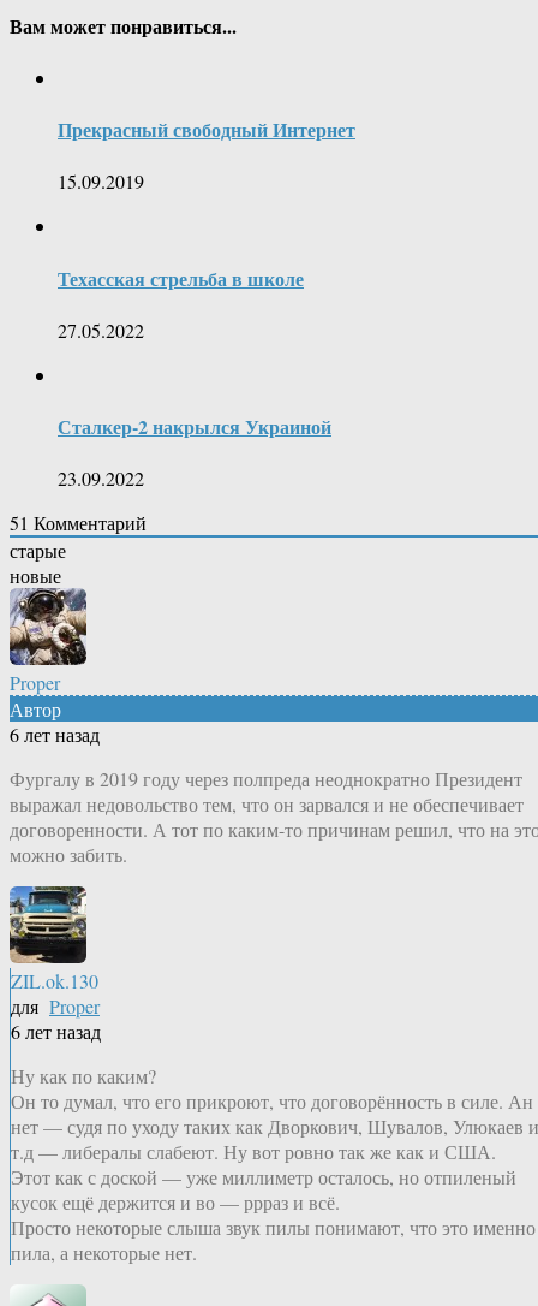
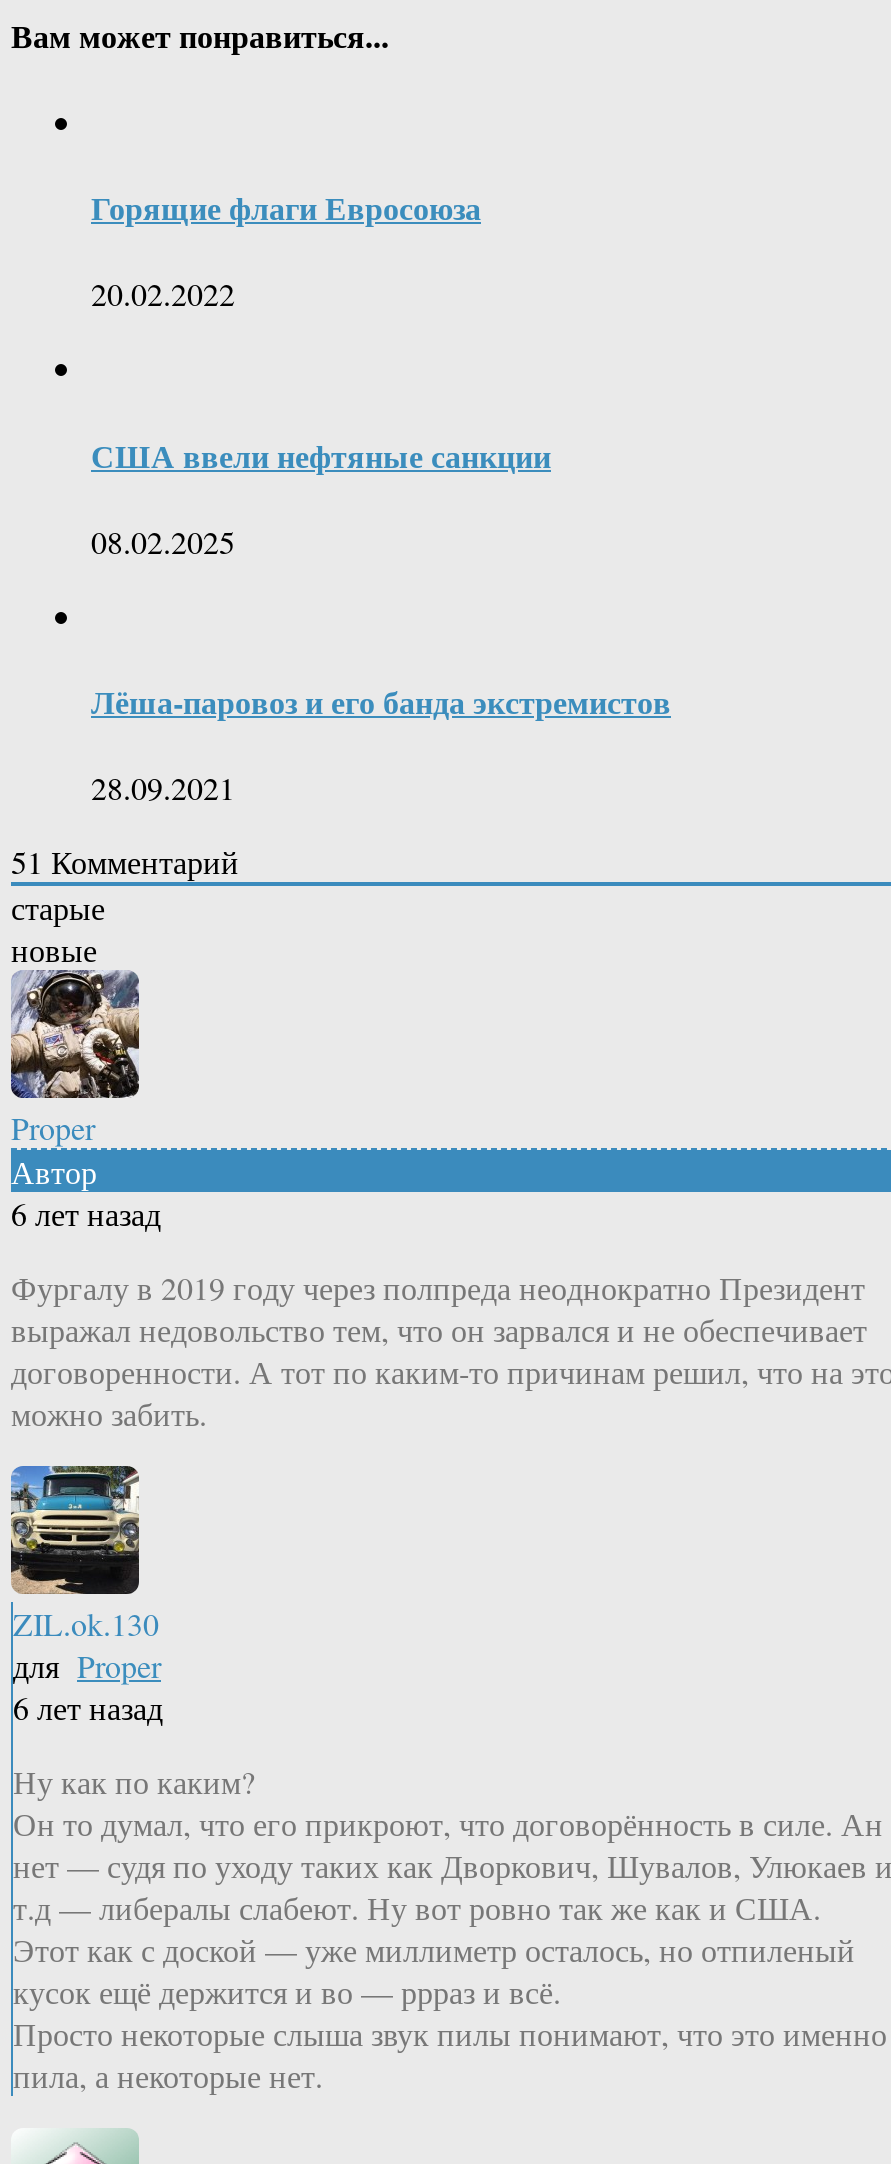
[58,116,355,143] Прекрасный свободный Интернет -> [91,184,481,230] Горящие флаги Евросоюза
[58,169,144,194] 15.09.2019 -> [91,273,235,315] 20.02.2022
[58,264,304,292] Техасская стрельба в школе -> [91,431,551,477] США ввели нефтяные санкции
[58,317,144,343] 27.05.2022 -> [91,520,235,562] 08.02.2025
[58,413,331,440] Сталкер-2 накрылся Украиной -> [91,678,671,724] Лёша-паровоз и его банда экстремистов
[58,466,144,491] 23.09.2022 -> [91,767,235,809] 28.09.2021

